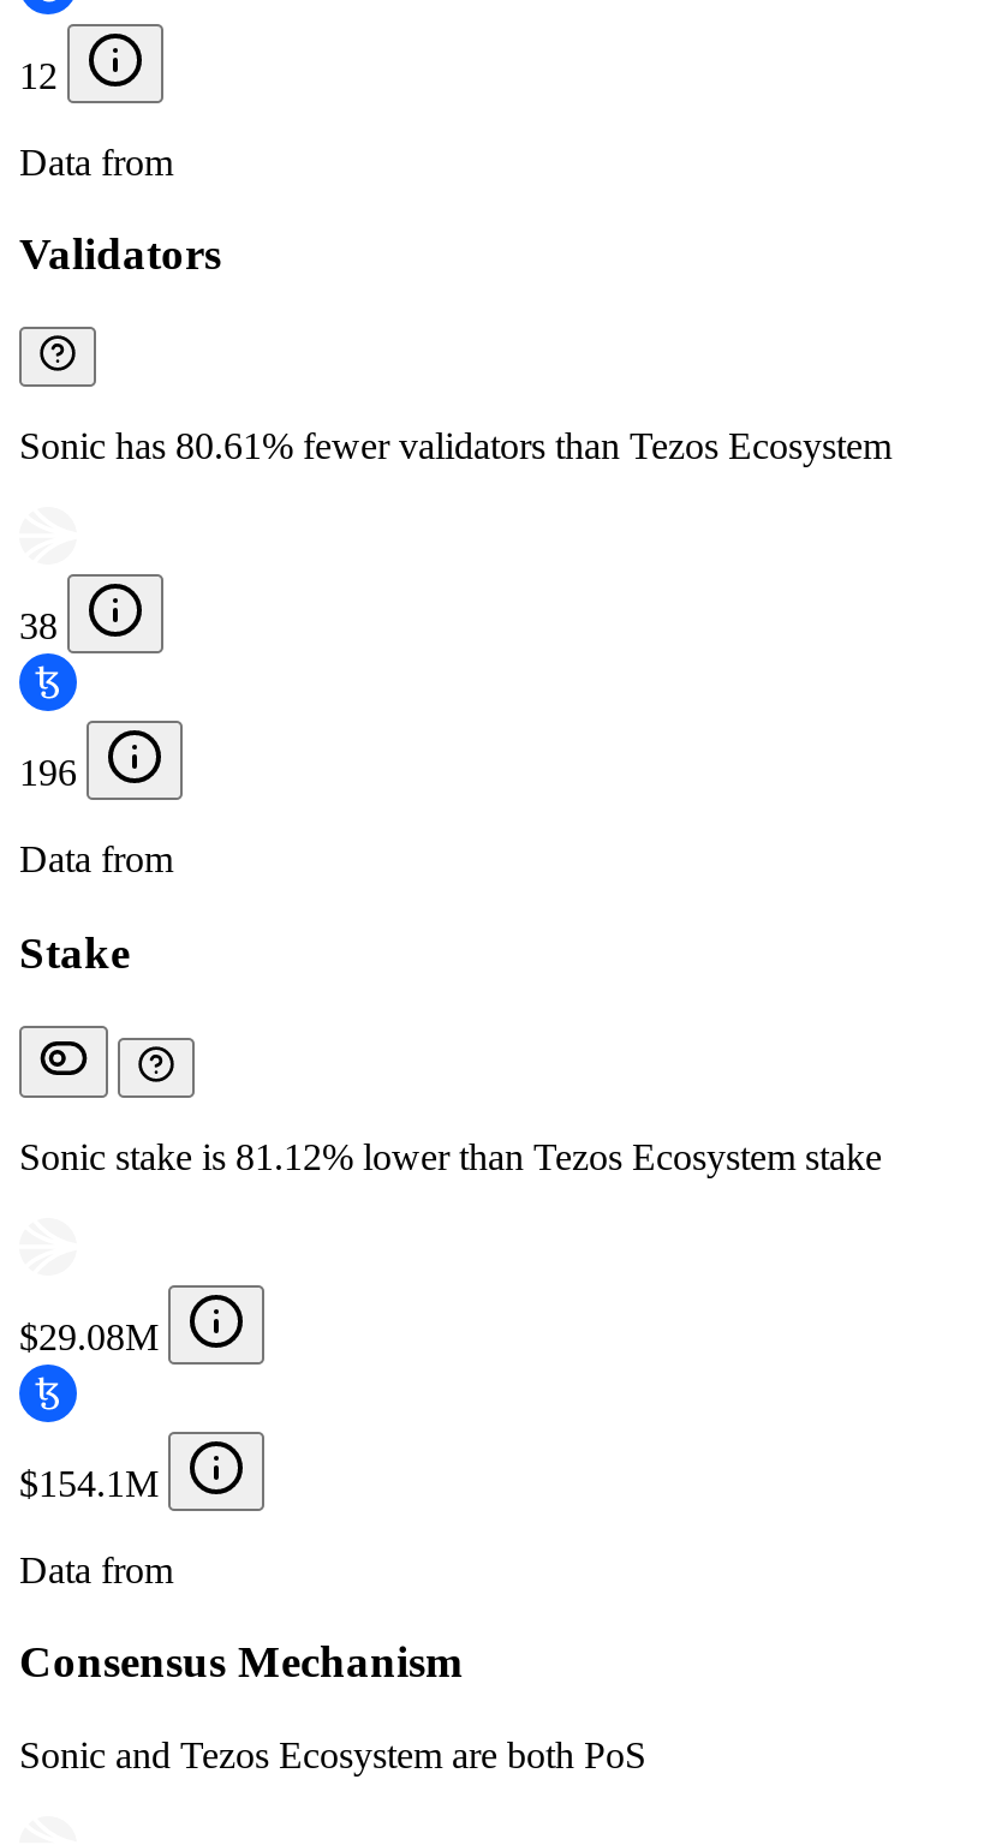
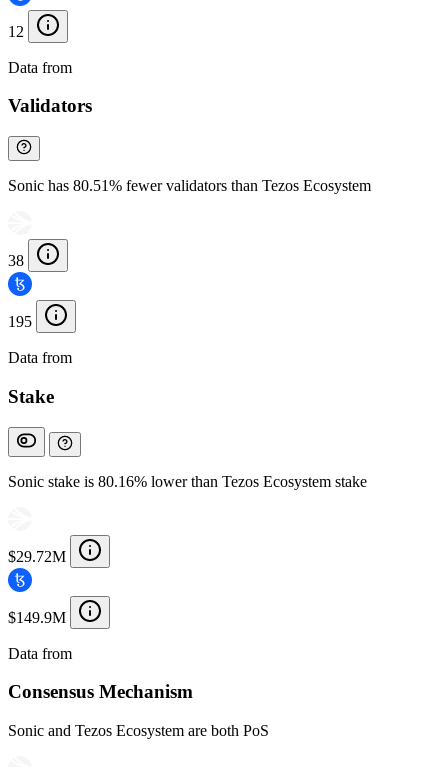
[19,426,891,467] Sonic has 80.61% fewer validators than Tezos Ecosystem -> [8,177,371,194] Sonic has 80.51% fewer validators than Tezos Ecosystem
[19,752,77,793] 196 -> [8,313,32,330] 195
[19,1135,882,1176] Sonic stake is 81.12% lower than Tezos Ecosystem stake -> [8,473,367,490] Sonic stake is 80.16% lower than Tezos Ecosystem stake
[19,1316,159,1356] $29.08M -> [8,548,66,565] $29.72M
[19,1462,159,1503] $154.1M -> [8,609,66,626] $149.9M

